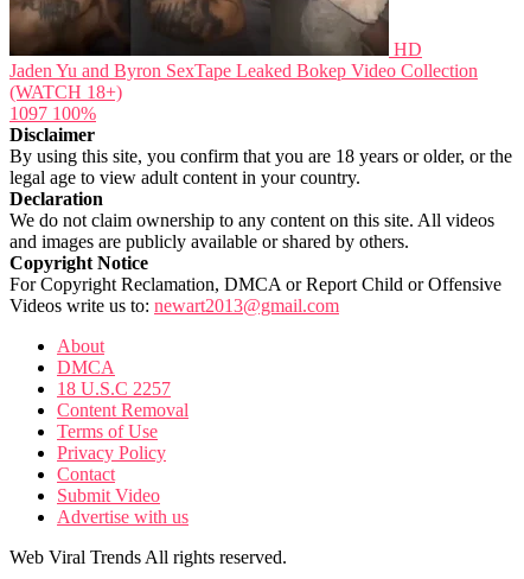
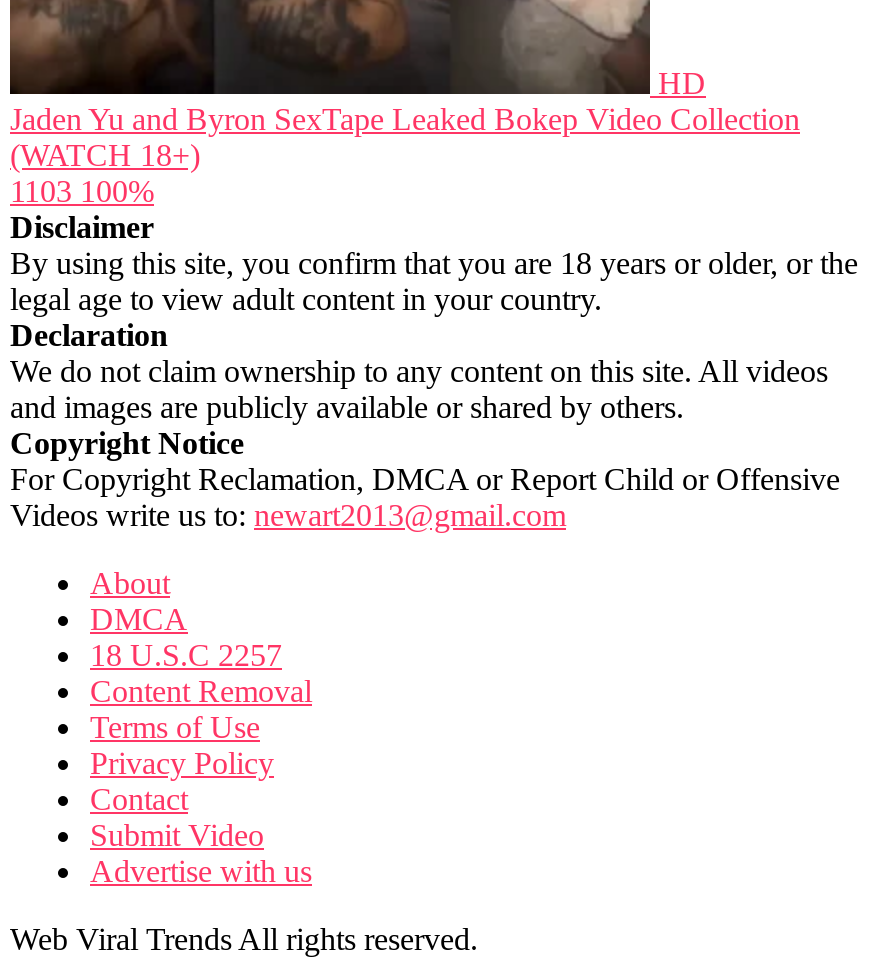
[9,103,96,123] 1097 100% -> [10,174,154,208] 1103 100%

